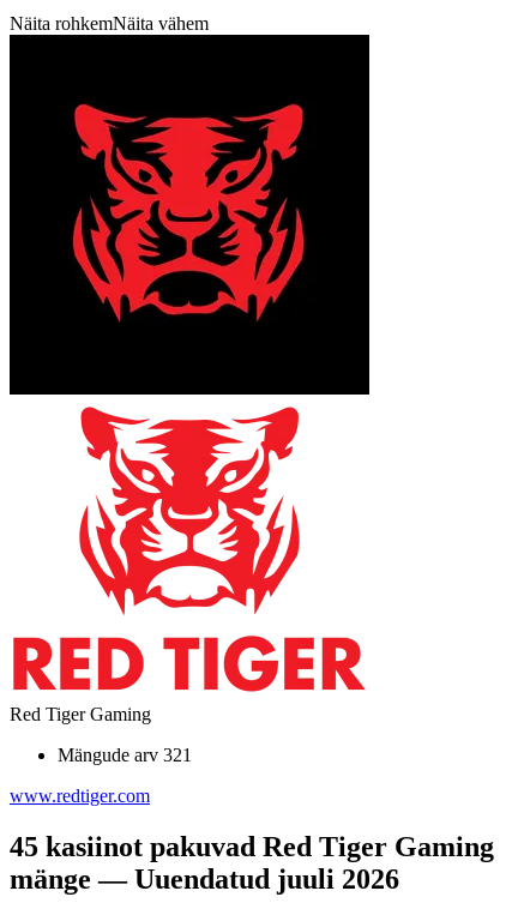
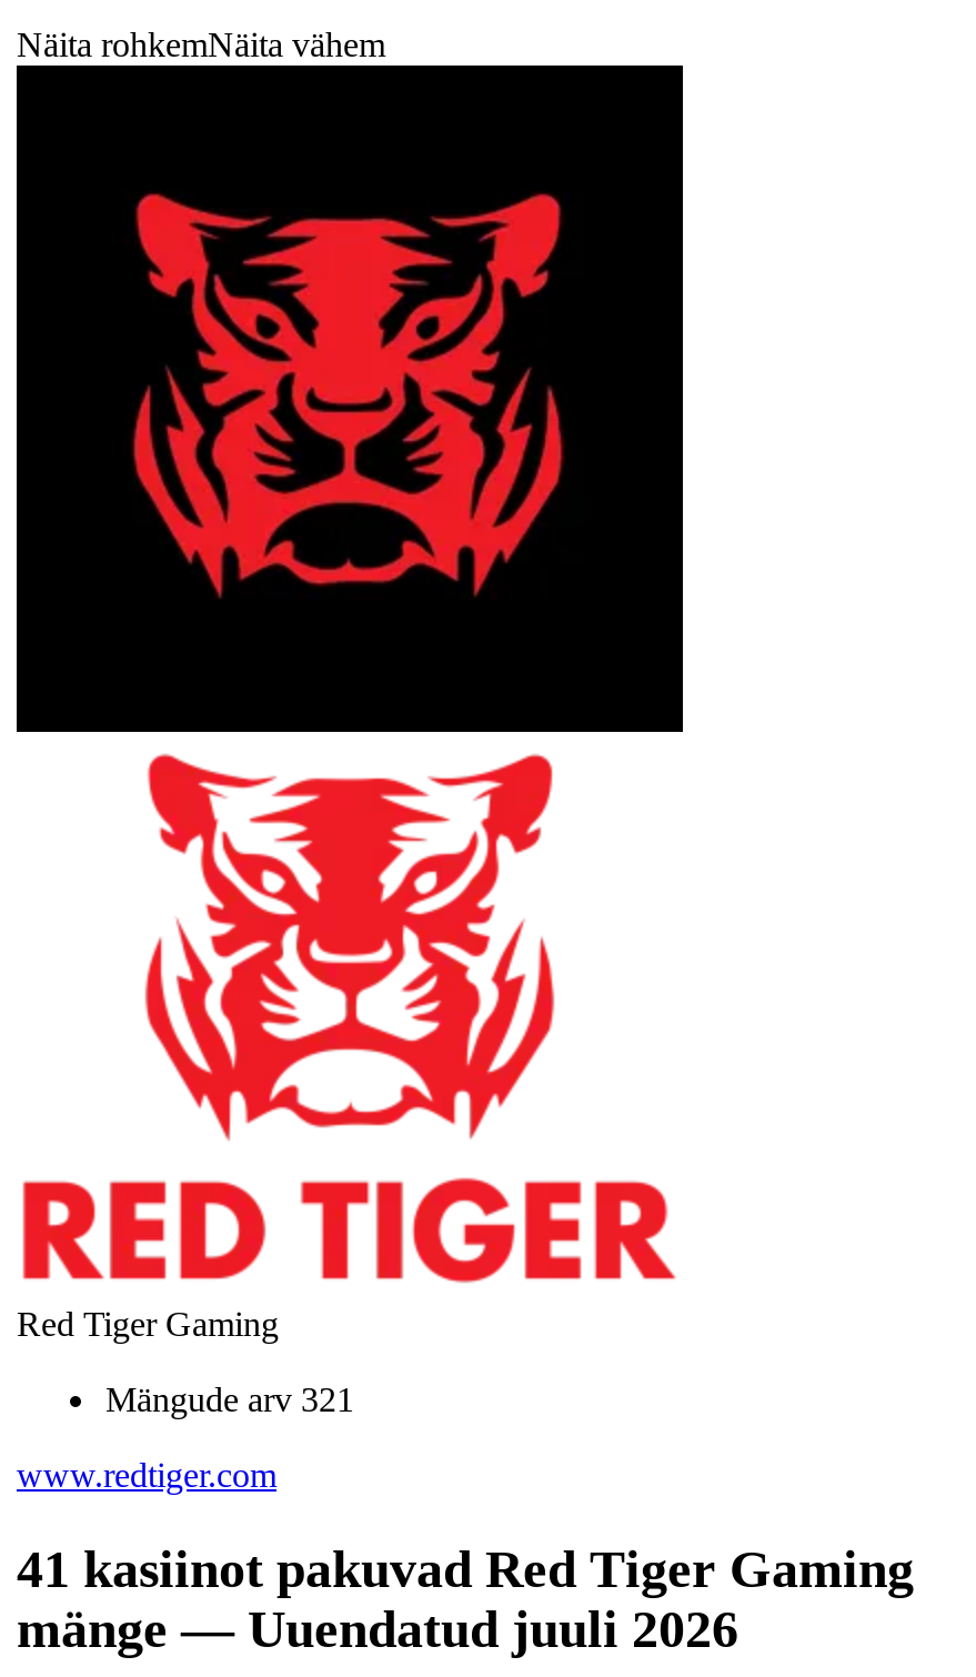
[10,831,494,862] 45 kasiinot pakuvad Red Tiger Gaming -> [17,1540,914,1598] 41 kasiinot pakuvad Red Tiger Gaming

